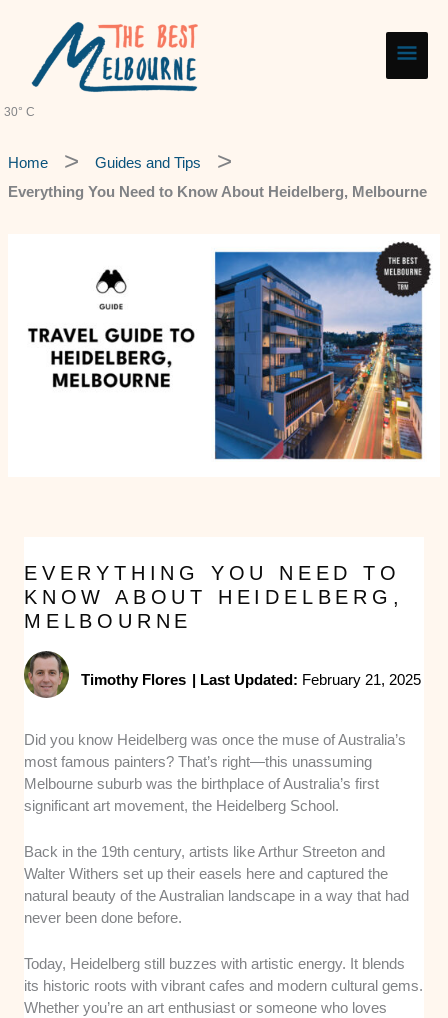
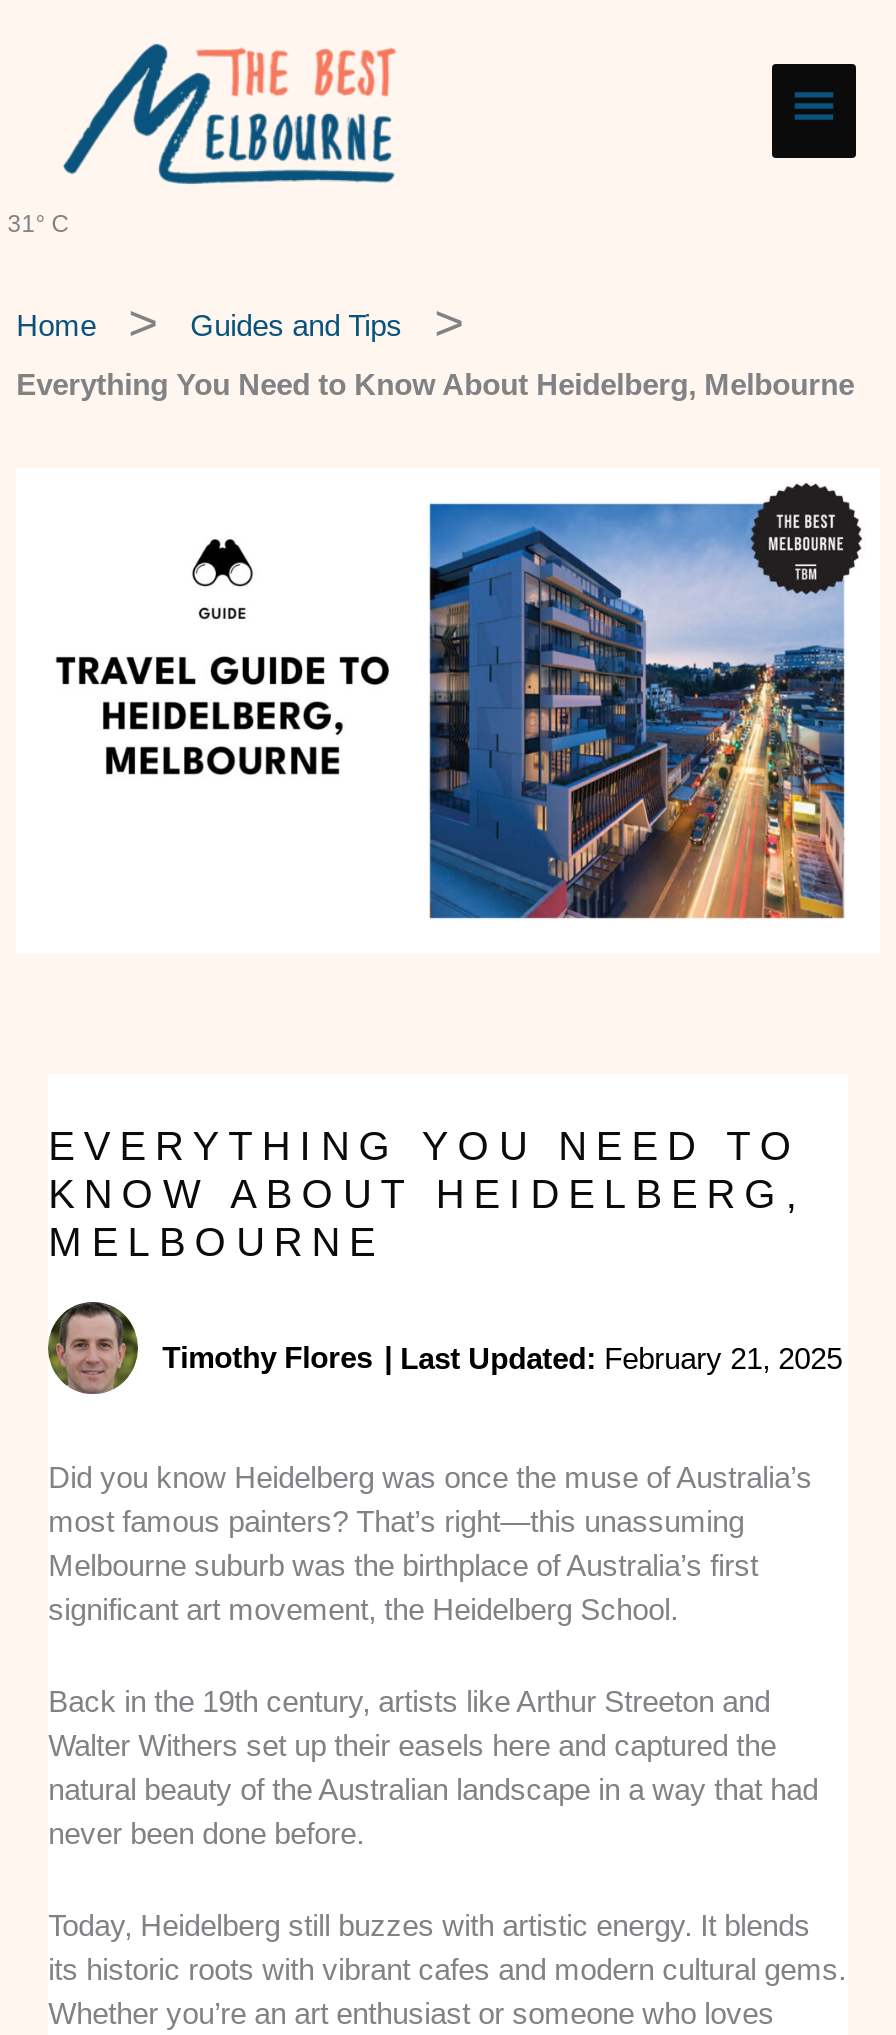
[4,105,35,119] 30° C -> [7,209,69,237] 31° C

